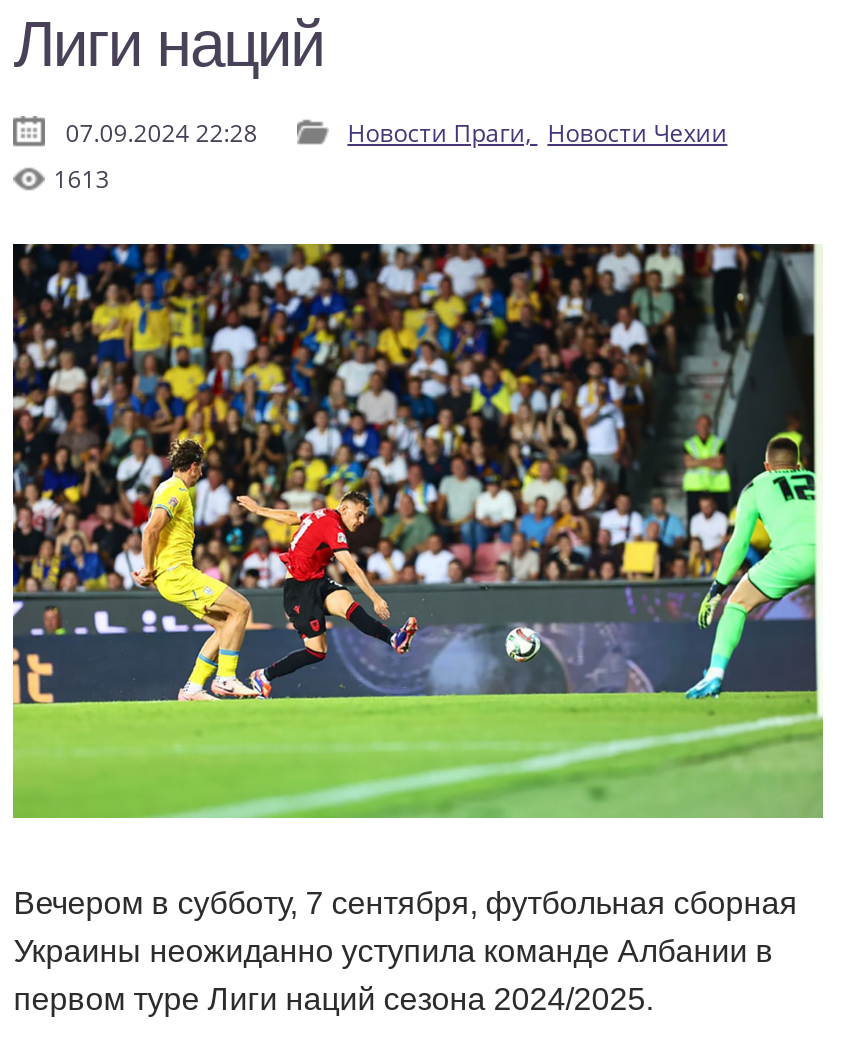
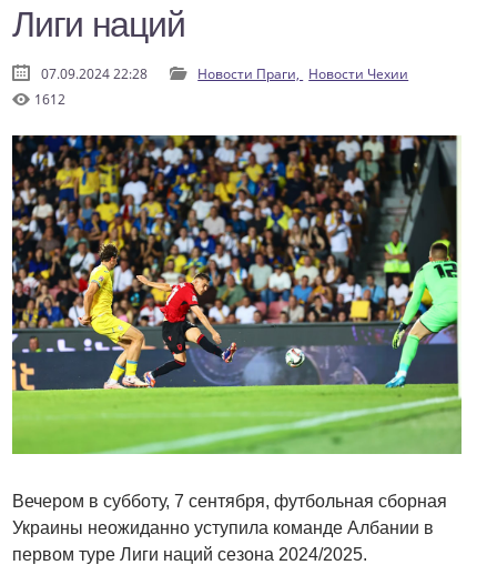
[53,163,109,197] 1613 -> [35,90,66,109] 1612

